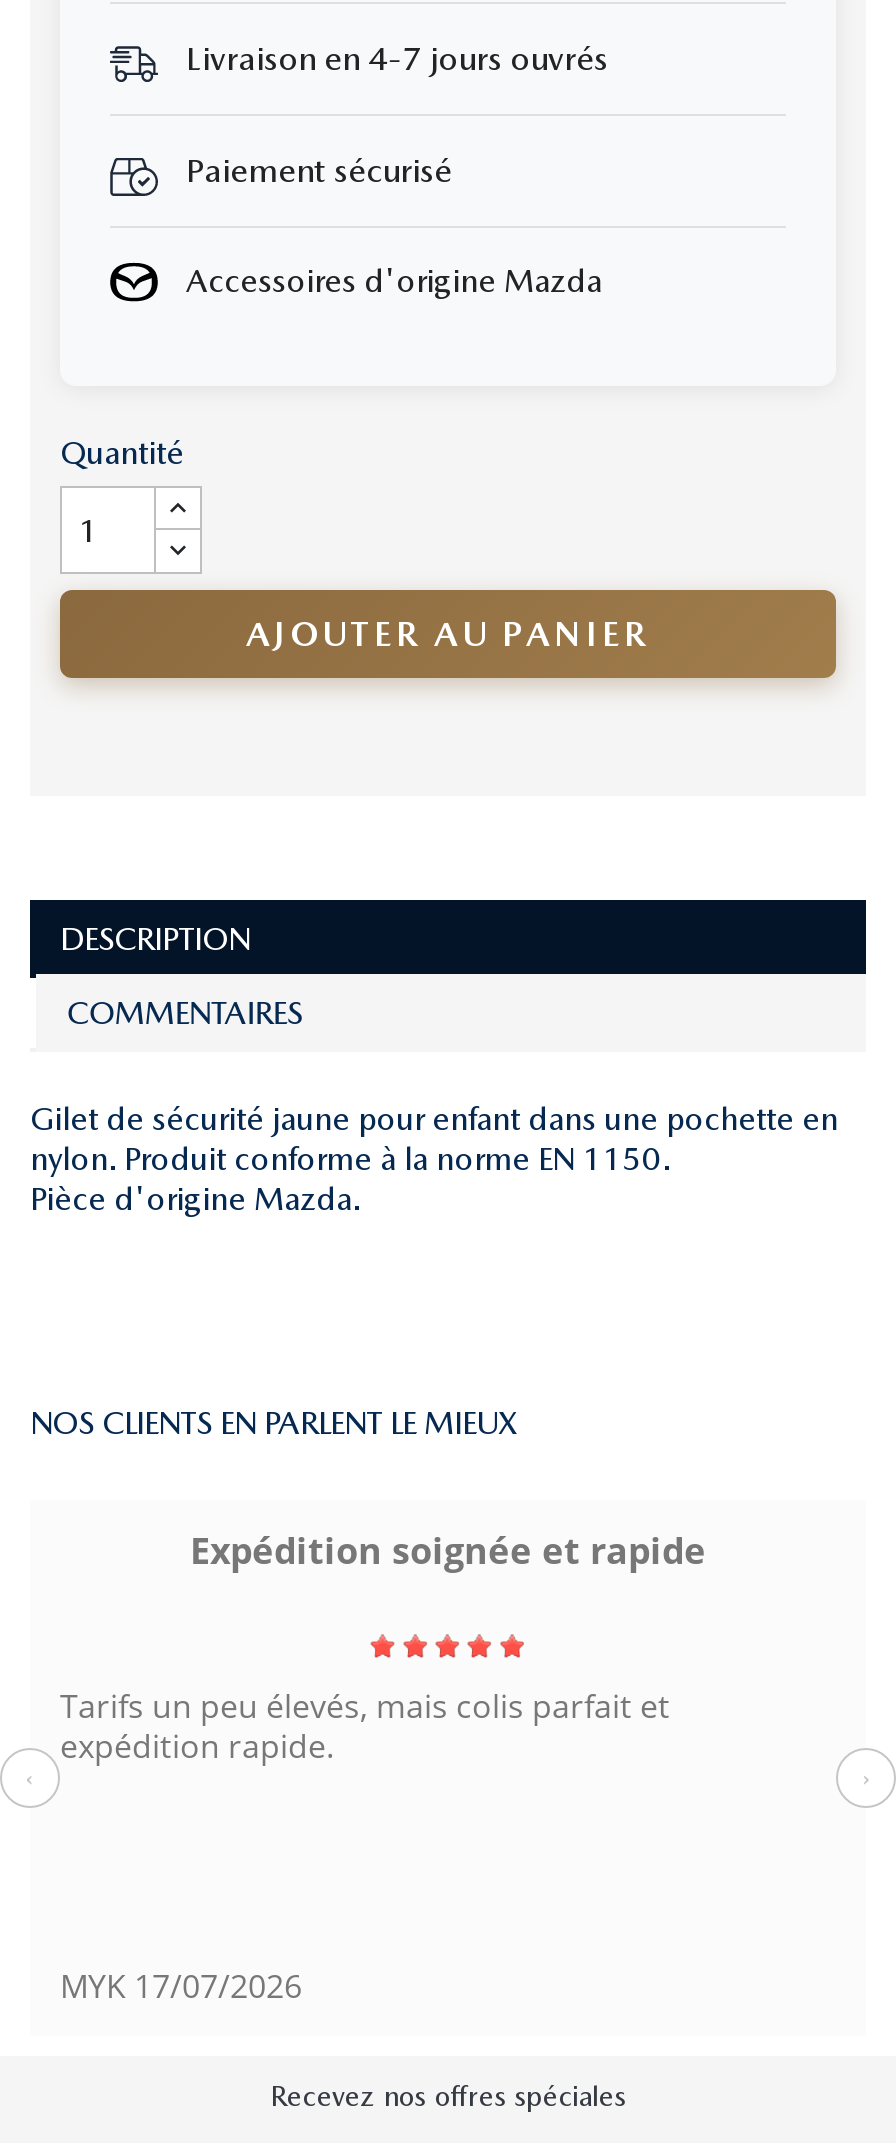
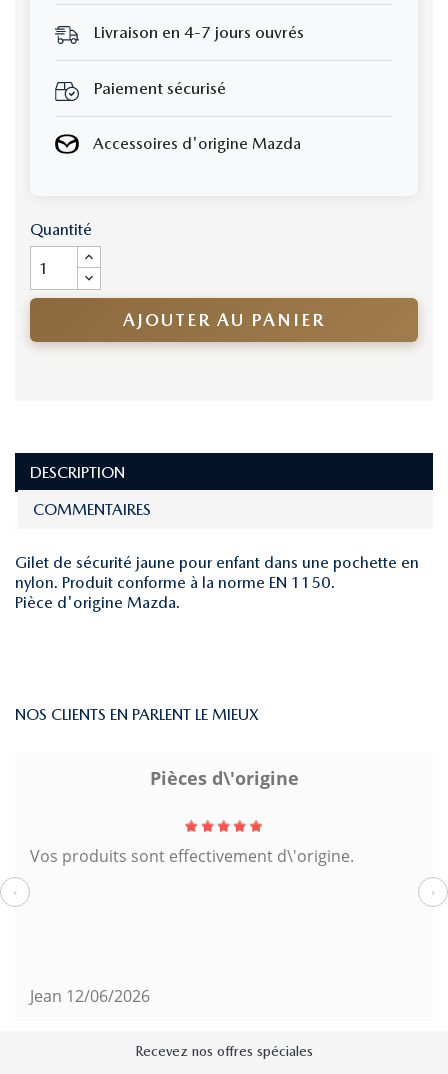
[190,1526,706,1574] Expédition soignée et rapide -> [149,766,298,790] Pièces d\'origine
[60,1685,670,1769] Tarifs un peu élevés, mais colis parfait et | expédition rapide. -> [30,845,354,867] Vos produits sont effectivement d\'origine.
[60,1965,302,2009] MYK 17/07/2026 -> [30,985,150,1007] Jean 12/06/2026

